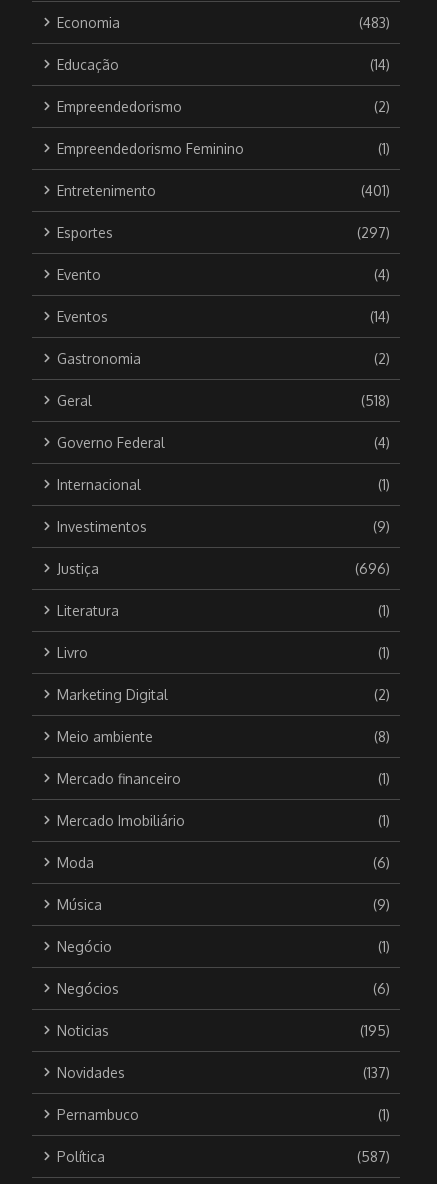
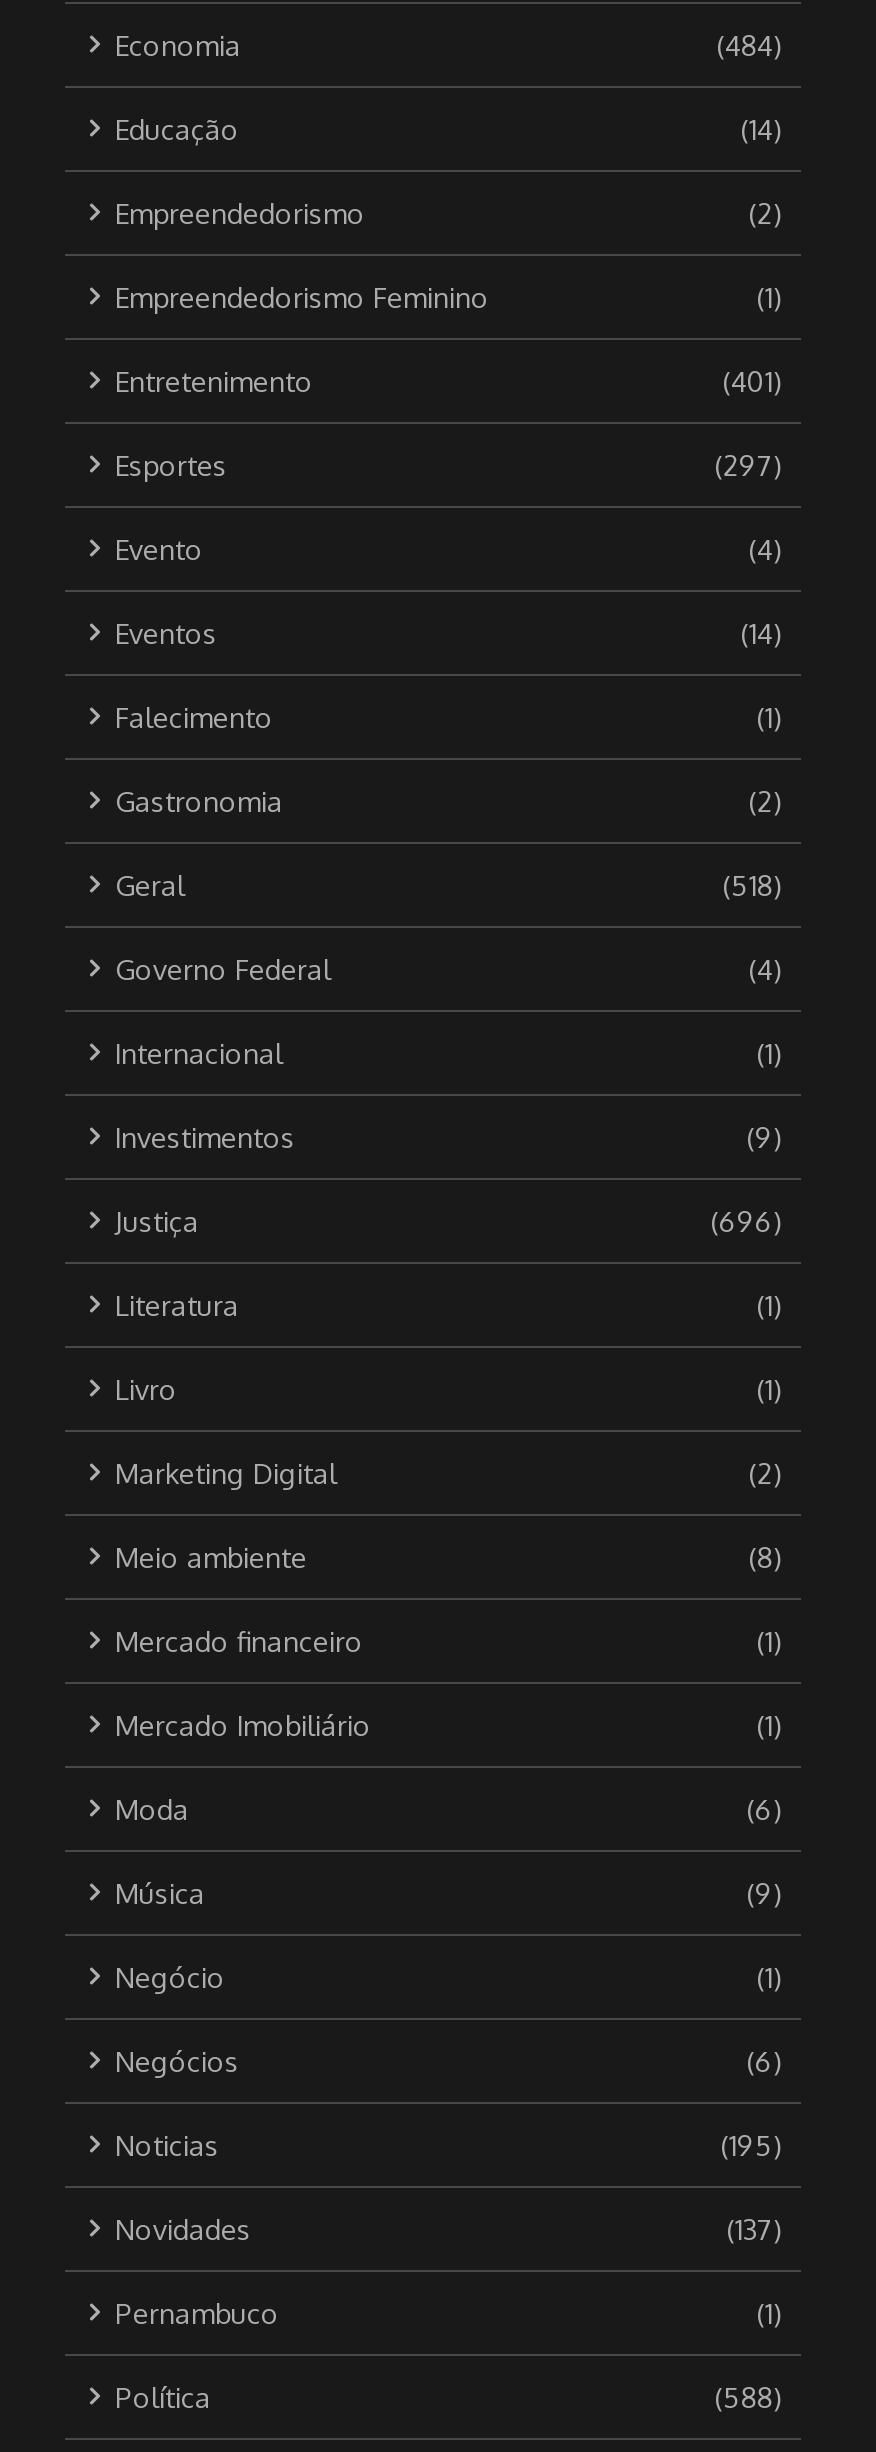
[359,14,390,31] (483) -> [717,27,781,61] (484)
none -> [115,699,781,733] Falecimento | (1)
[357,1148,390,1165] (587) -> [715,2379,781,2413] (588)

